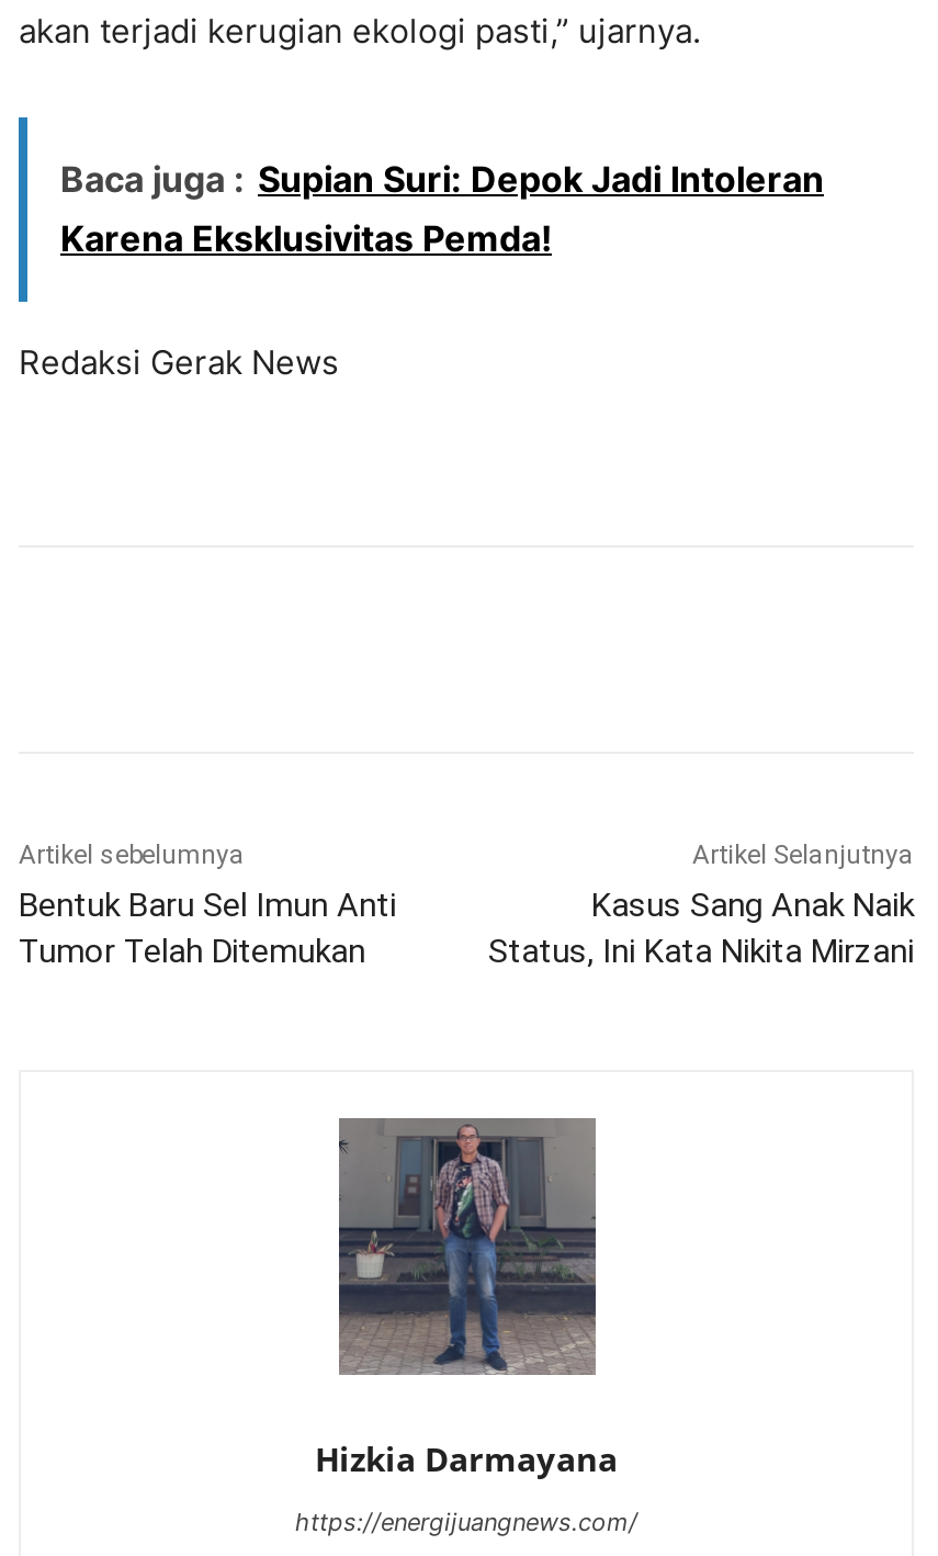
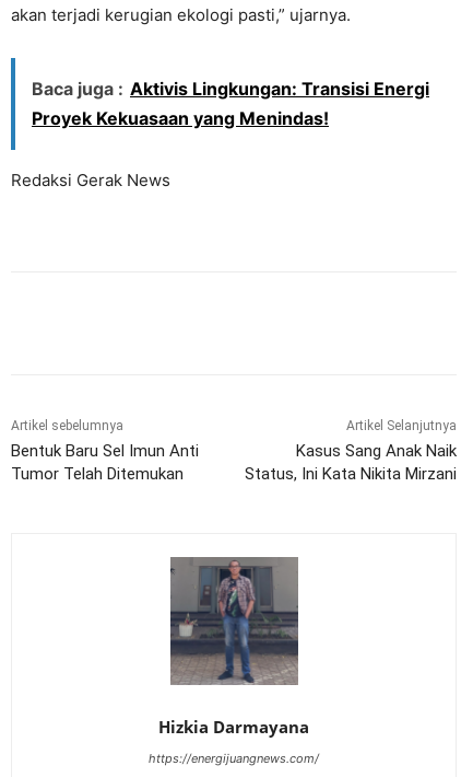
[60,157,824,260] Baca juga : Supian Suri: Depok Jadi Intoleran | Karena Eksklusivitas Pemda! -> [32,78,429,130] Baca juga : Aktivis Lingkungan: Transisi Energi | Proyek Kekuasaan yang Menindas!

